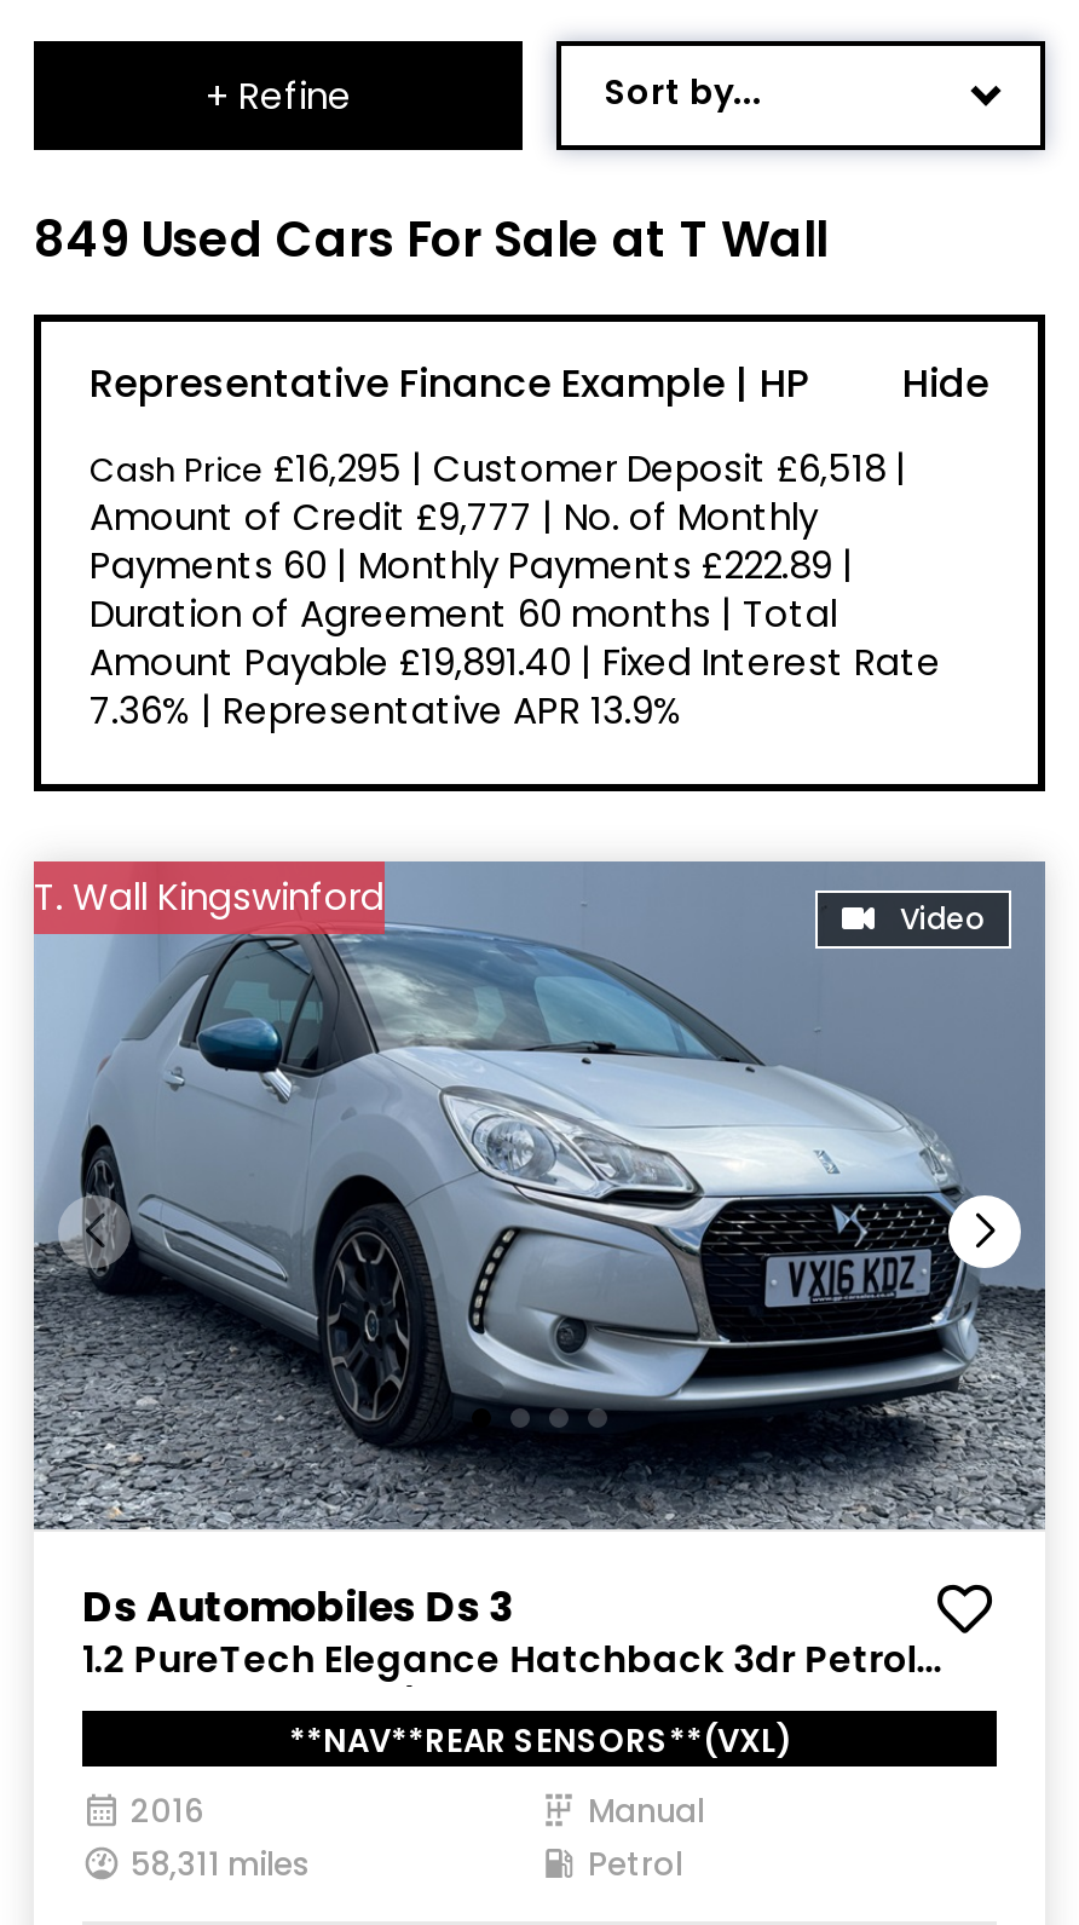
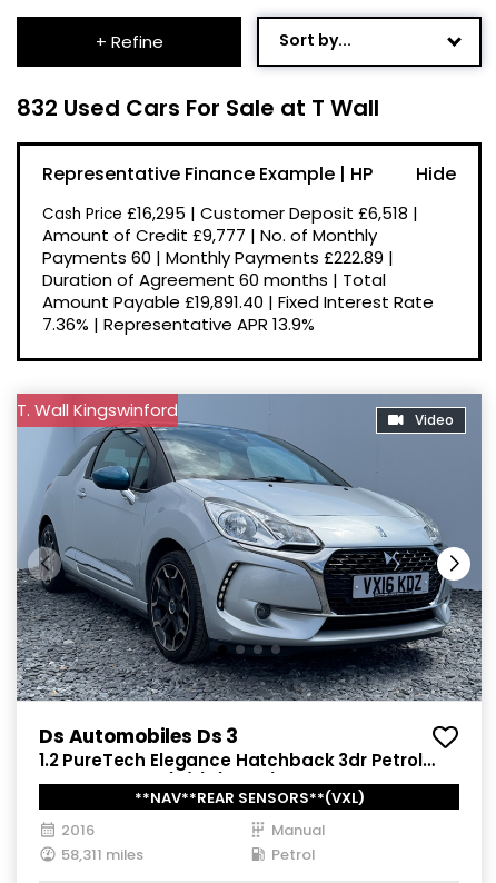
[34,206,827,273] 849 Used Cars For Sale at T Wall -> [17,92,379,123] 832 Used Cars For Sale at T Wall

